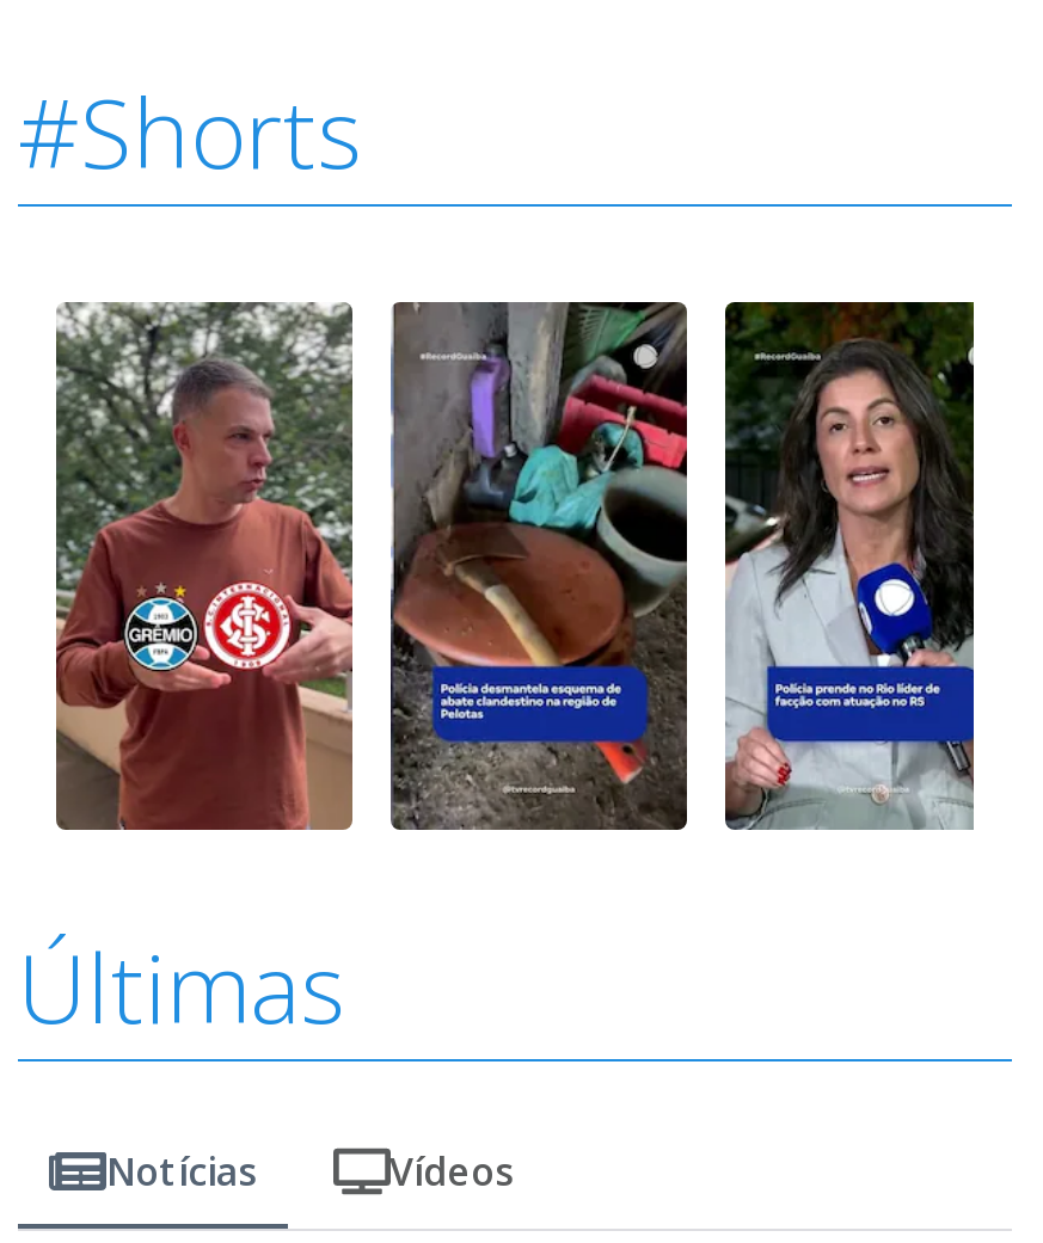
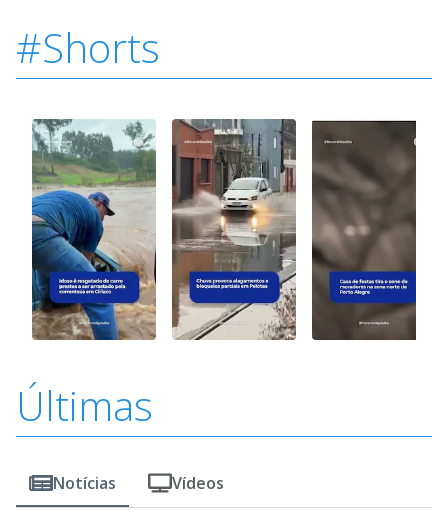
[54,301,355,833] [image] -> [31,119,157,341] [image]
[388,301,689,831] [image] -> [171,119,297,340] [image]
[723,299,974,831] [image] -> [311,118,416,341] [image]

